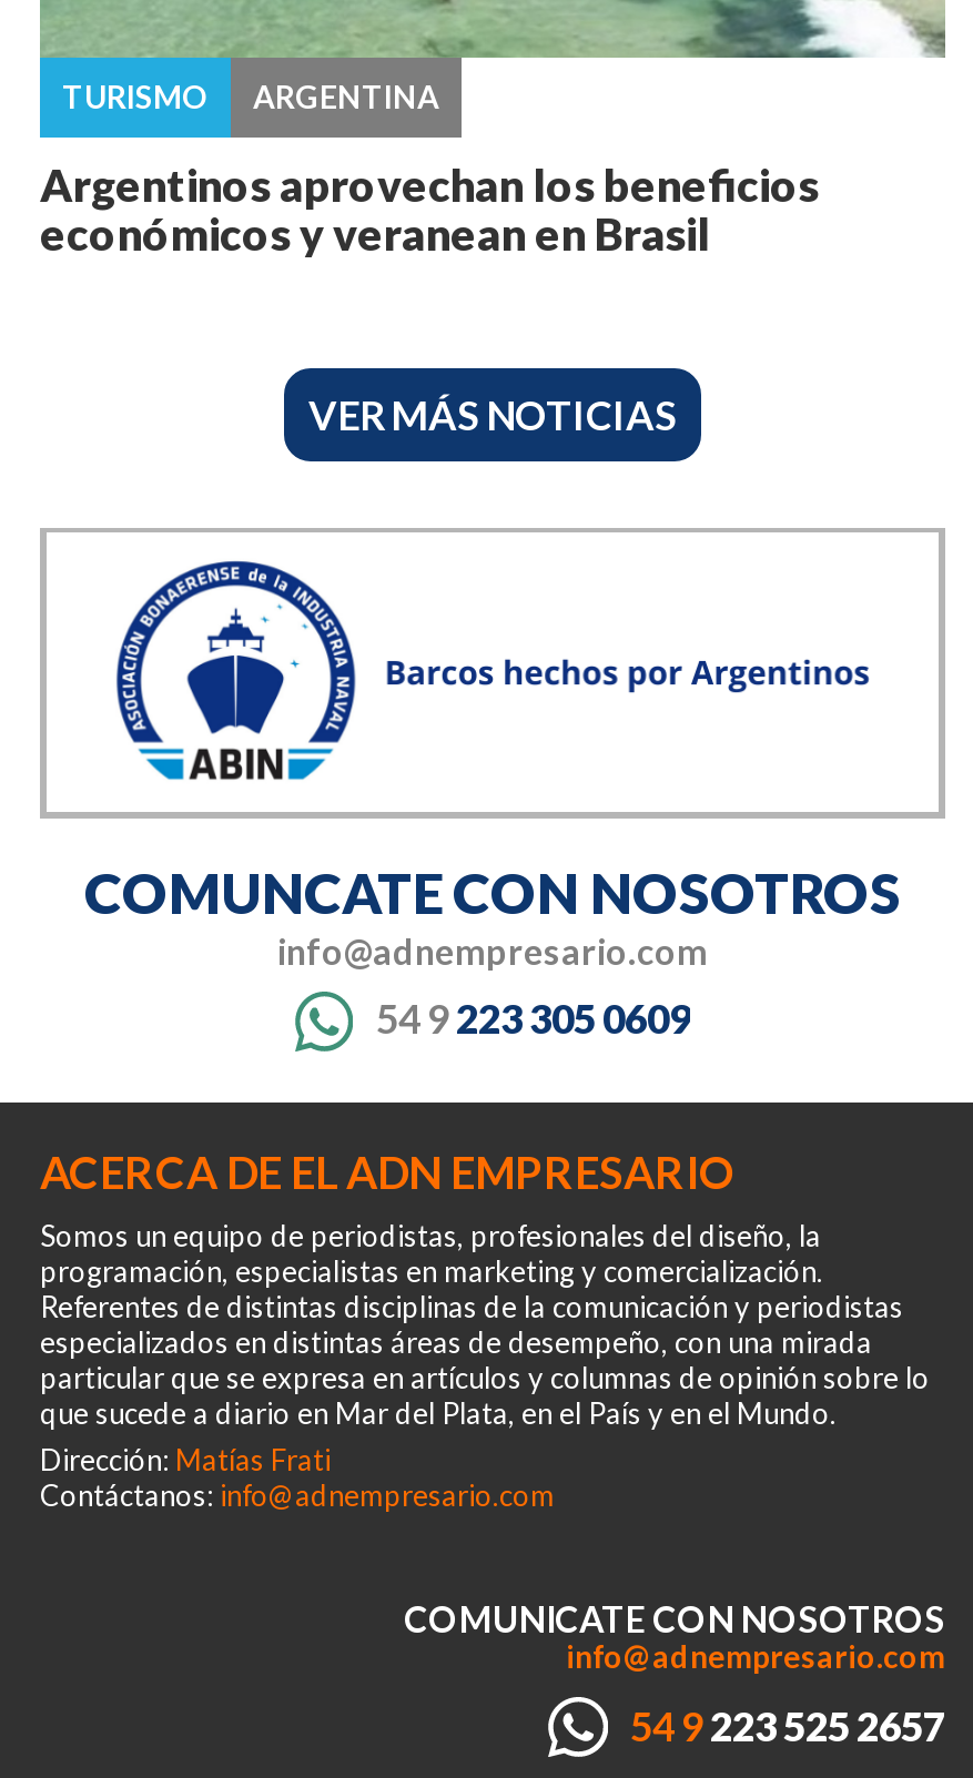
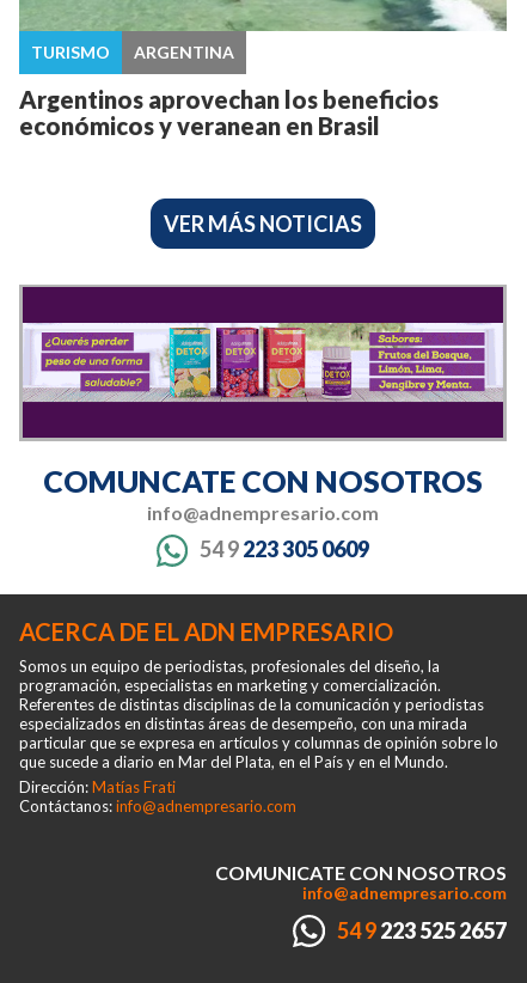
[44,532,941,814] [image] -> [22,286,504,439] [image]

